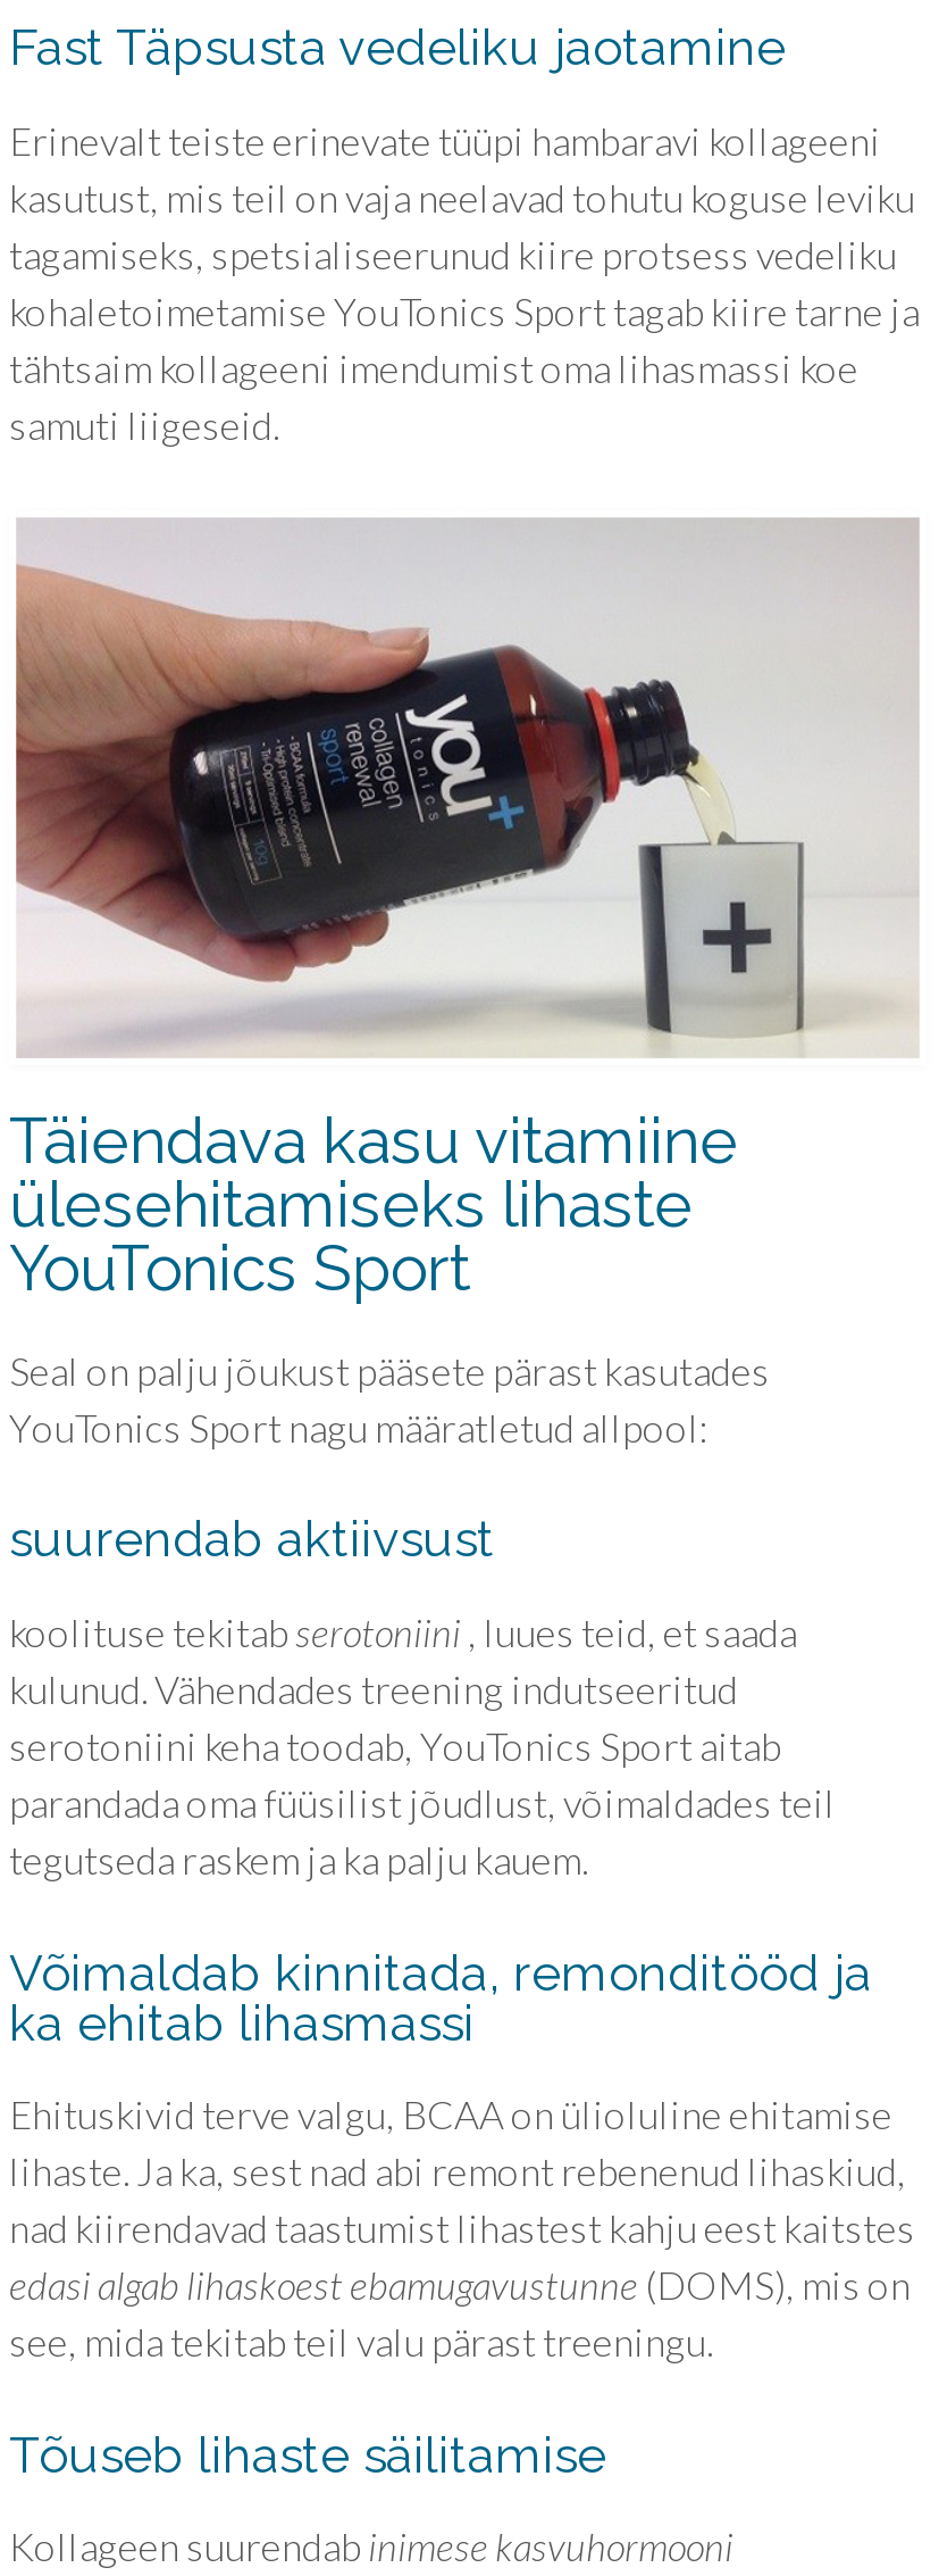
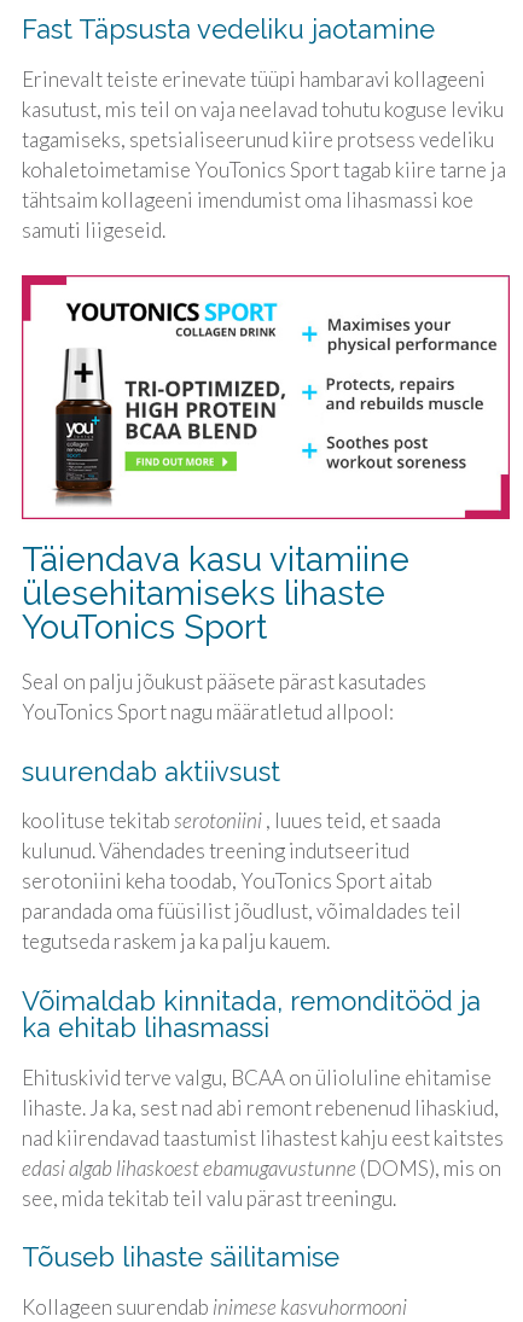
[9,520,927,1058] [image] -> [21,274,511,520] [image]

